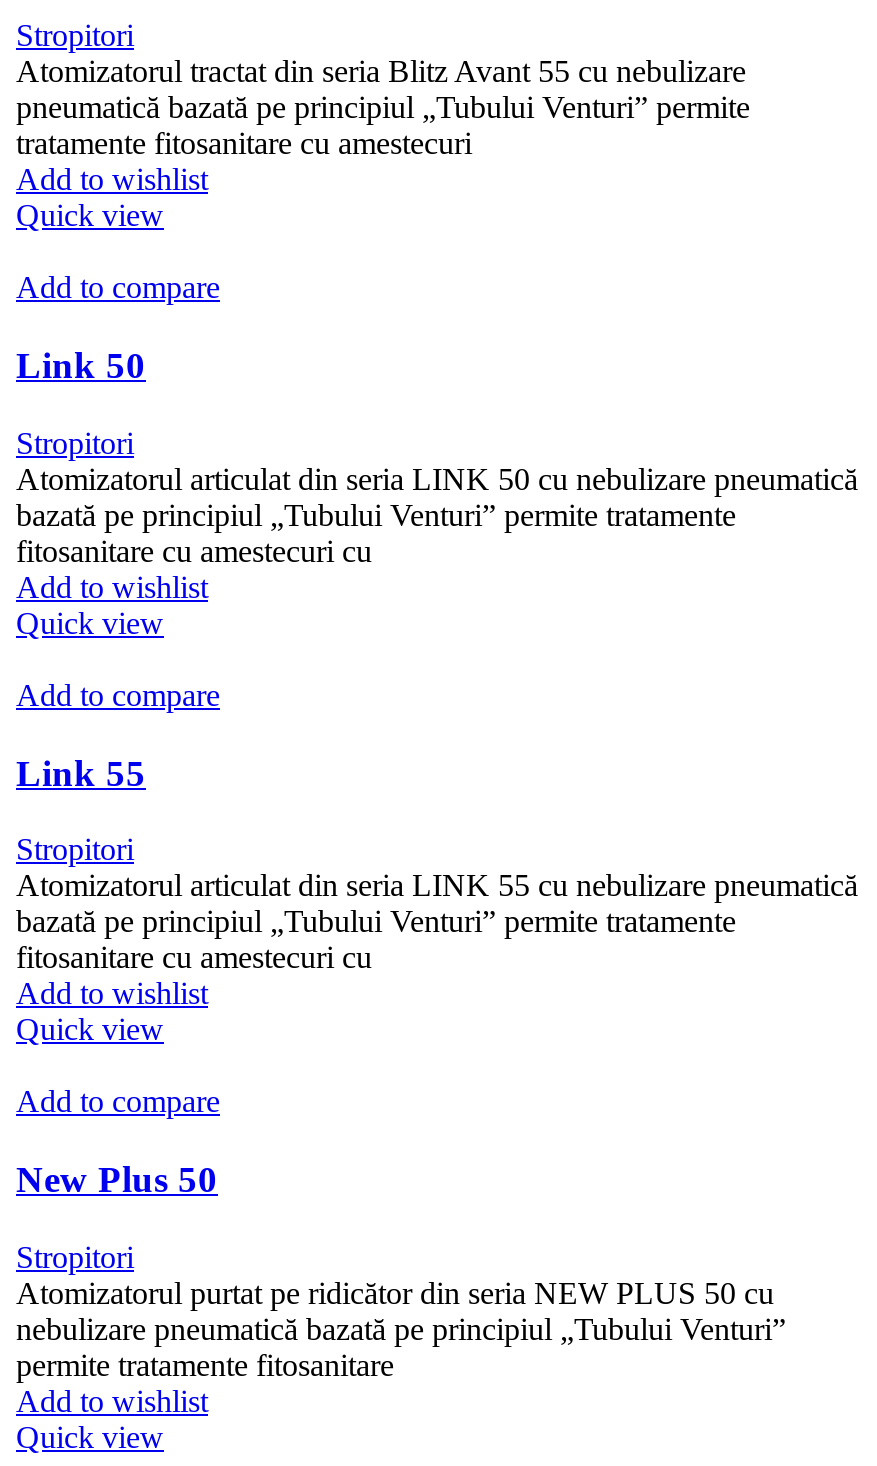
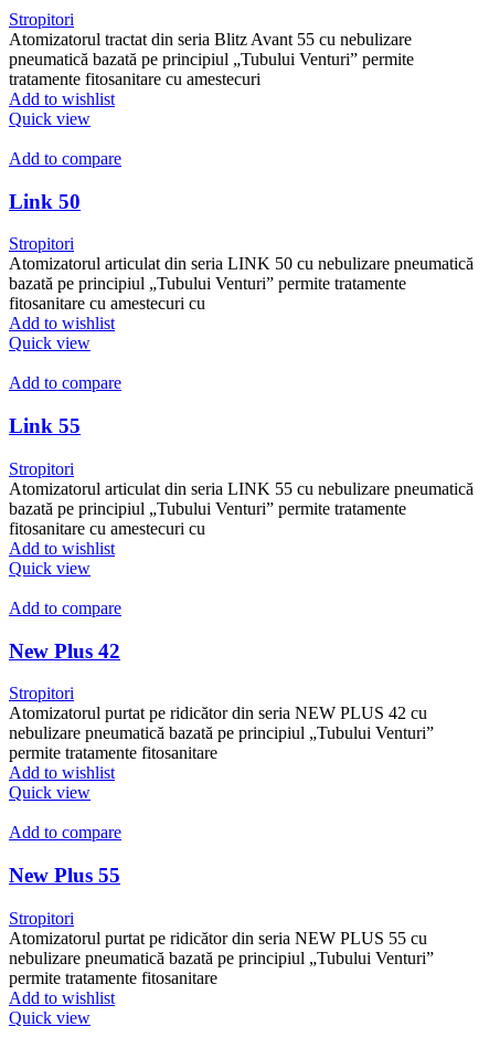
[16,1158,218,1200] New Plus 50 -> [9,639,120,662] New Plus 42
[16,1276,774,1310] Atomizatorul purtat pe ridicător din seria NEW PLUS 50 cu -> [9,704,434,947] Atomizatorul purtat pe ridicător din seria NEW PLUS 42 cu | nebulizare pneumatică bazată pe principiul „Tubului Venturi” | permite tratamente fitosanitare | Add to wishlist | Quick view | Add to compare | New Plus 55 | Stropitori | Atomizatorul purtat pe ridicător din seria NEW PLUS 55 cu

